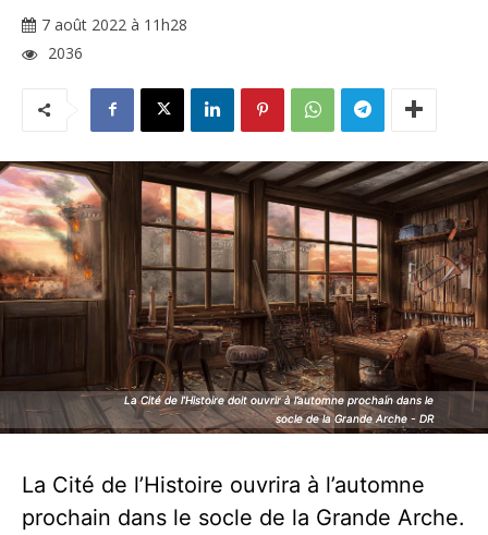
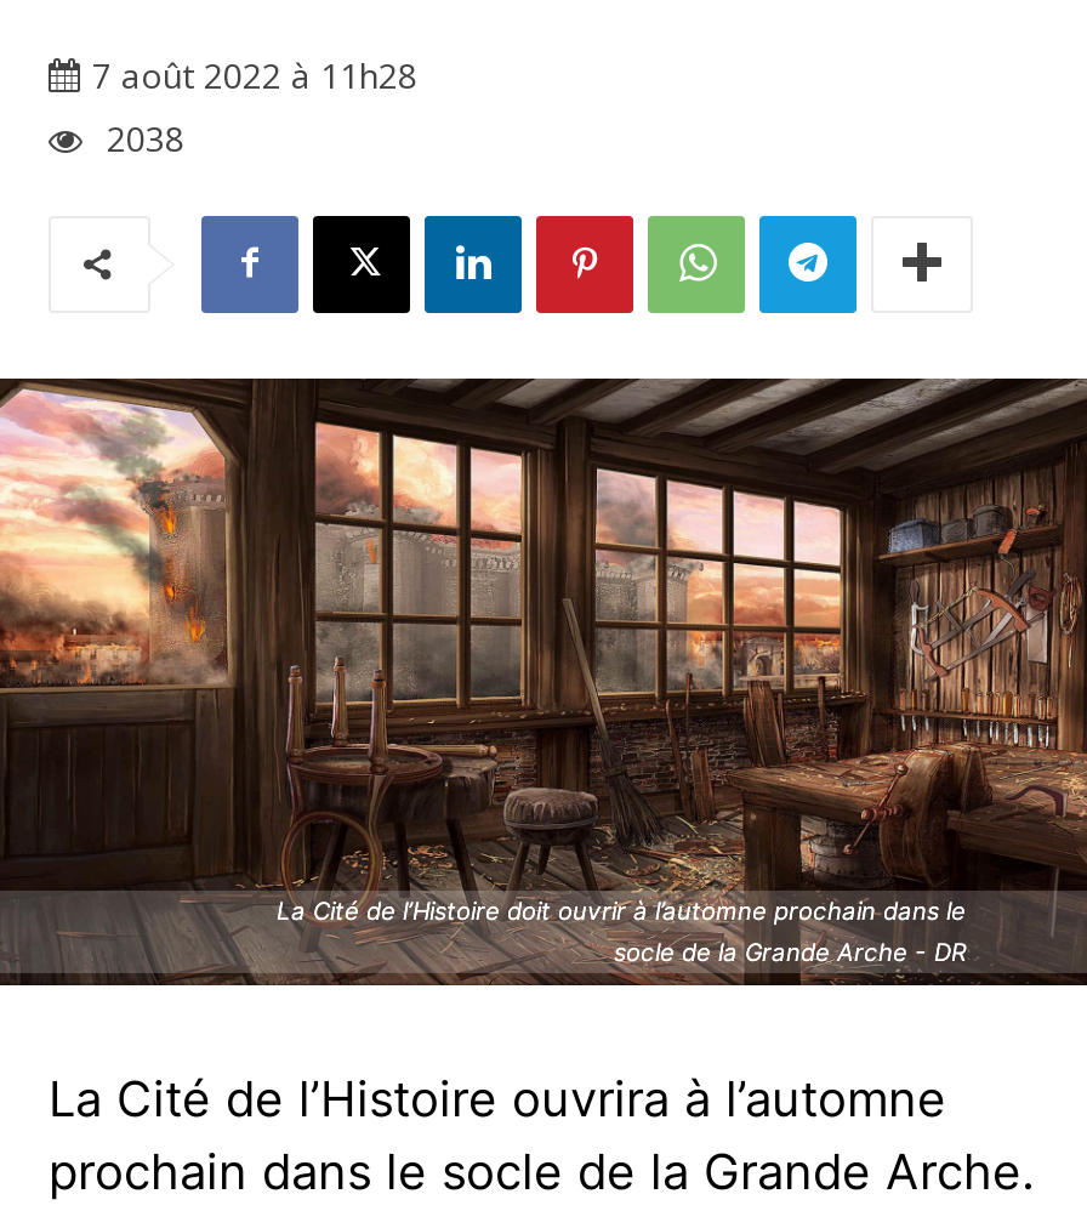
[48,43,83,64] 2036 -> [107,116,184,162] 2038

